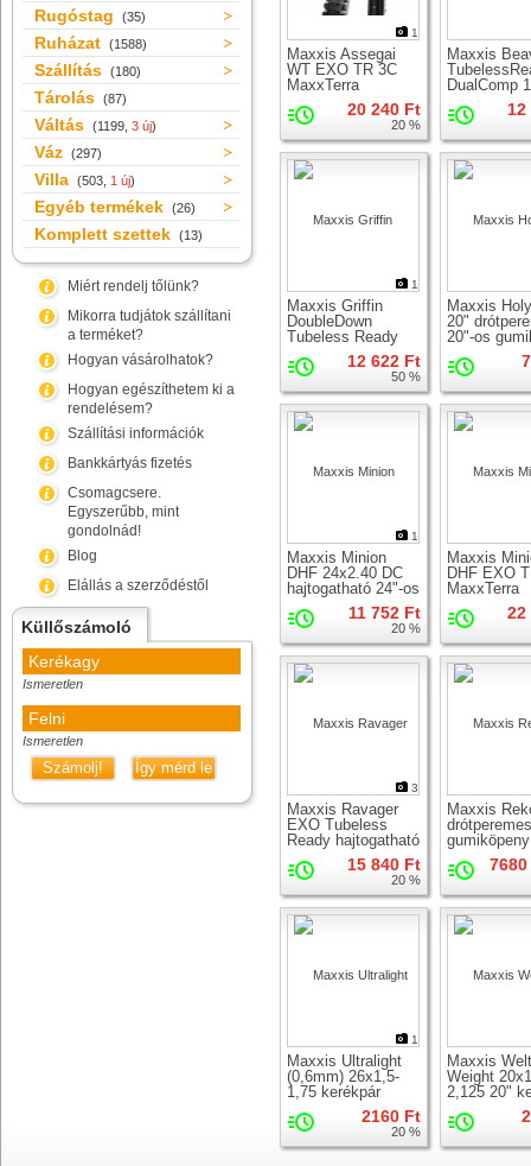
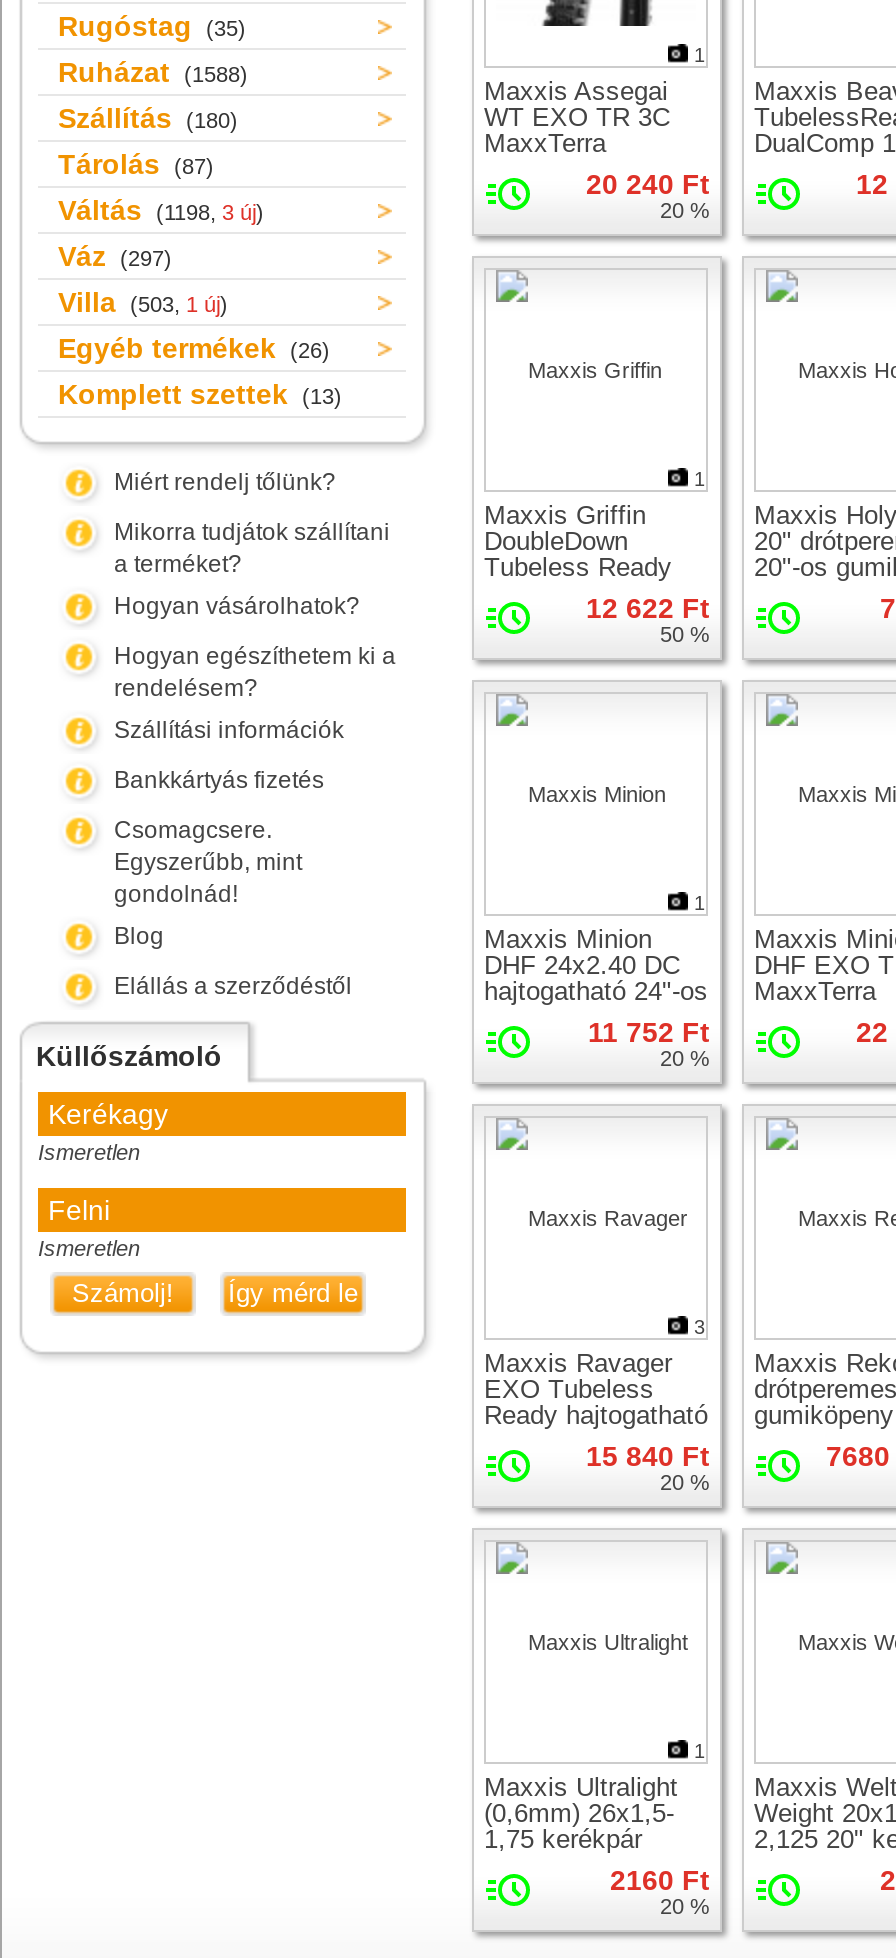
[34,115,156,134] Váltás (1199, 3 új) -> [58,194,264,226] Váltás (1198, 3 új)

